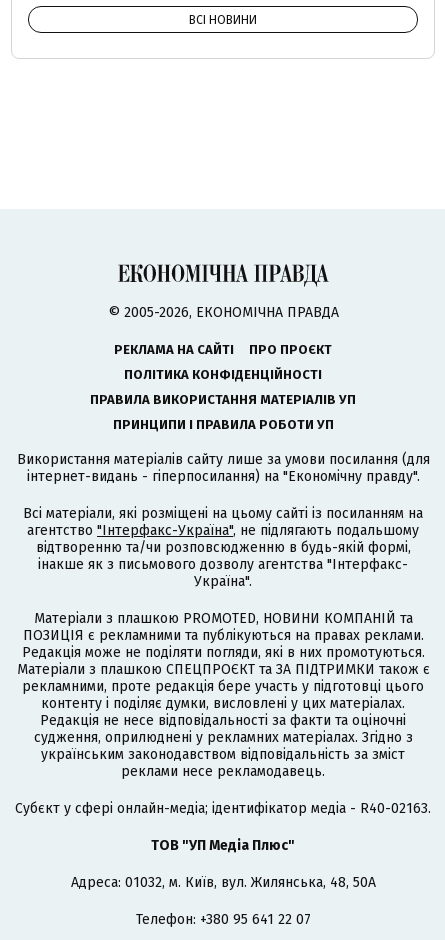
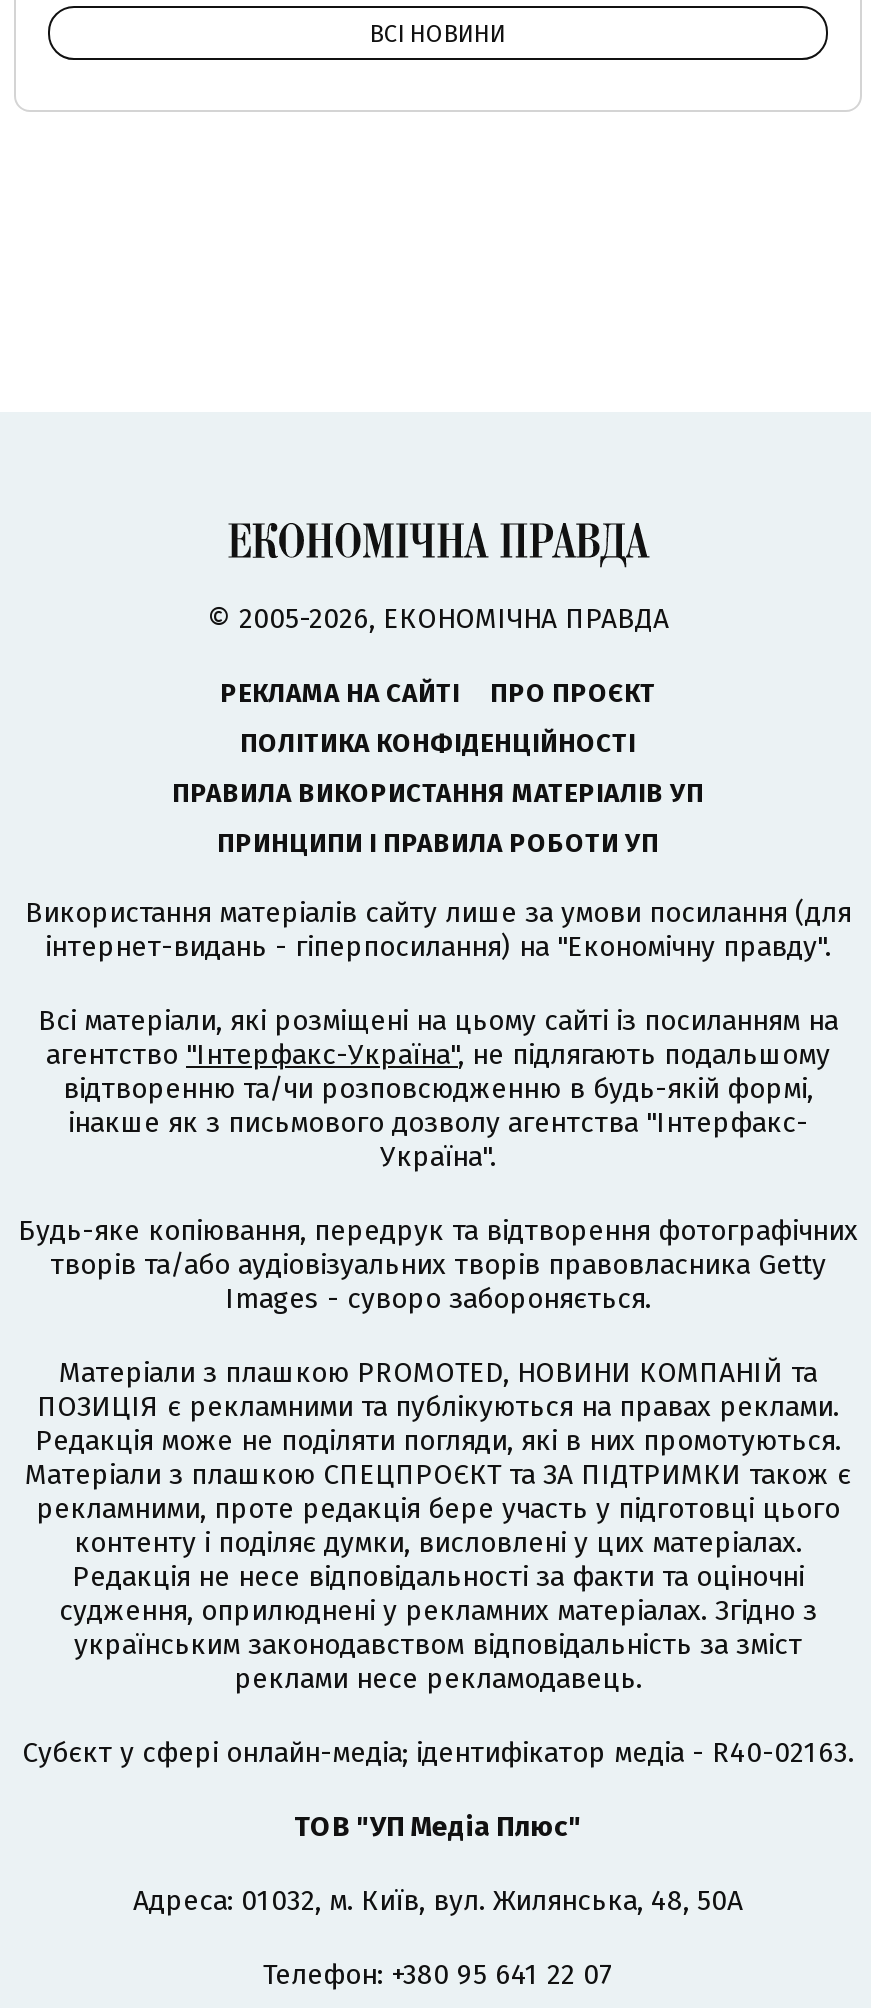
none -> [18,1214,858,1316] Будь-яке копіювання, передрук та відтворення фотографічних | творів та/або аудіовізуальних творів правовласника Getty | Images - суворо забороняється.

